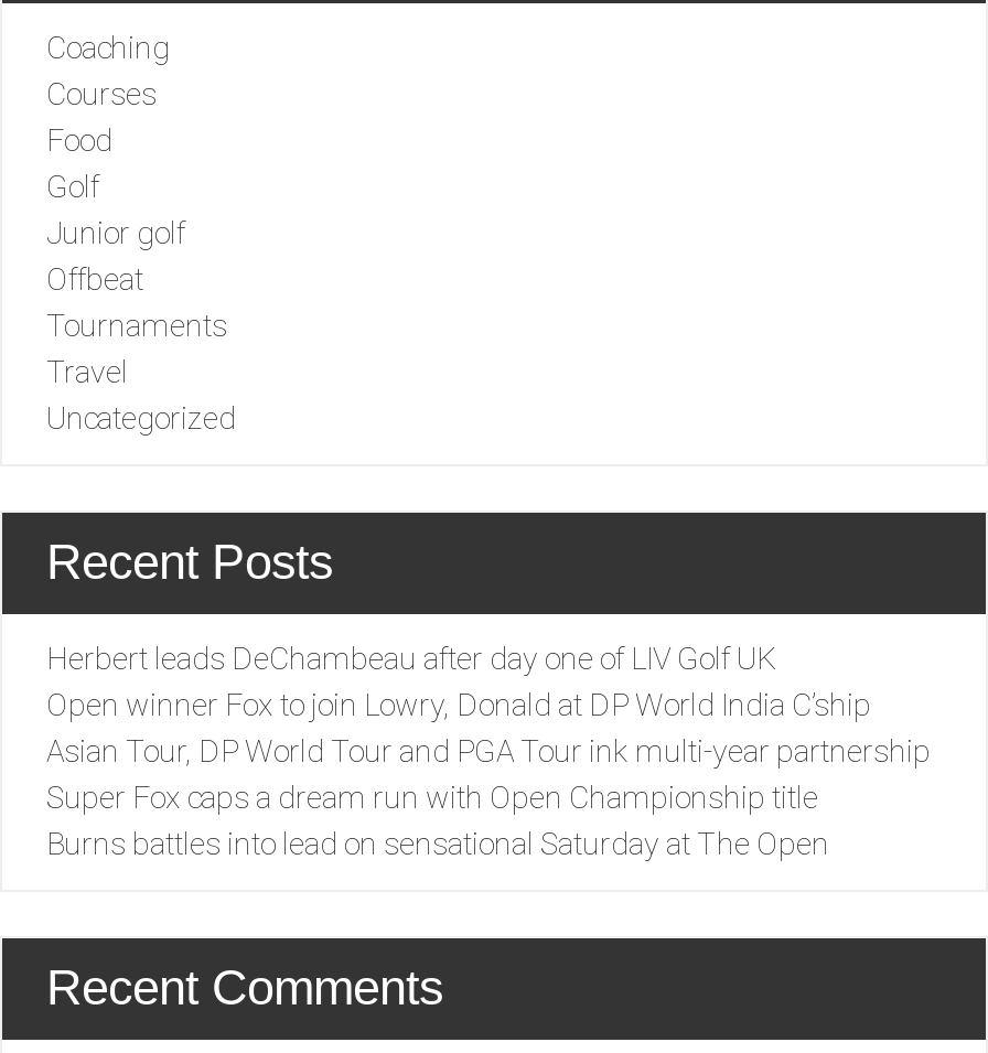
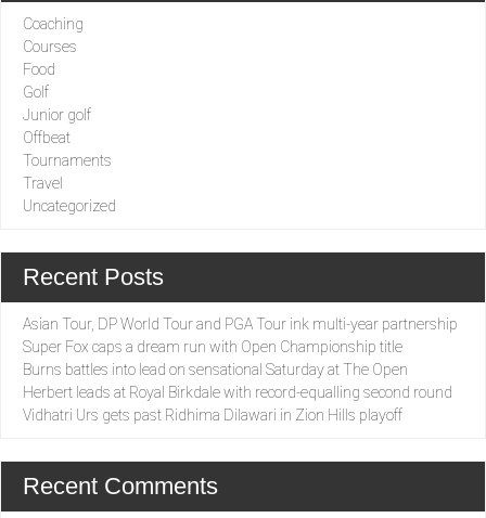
[46,641,871,722] Herbert leads DeChambeau after day one of LIV Golf UK | Open winner Fox to join Lowry, Donald at DP World India C’ship -> none
moved [46,733,931,861] -> [23,315,458,378]: Asian Tour, DP World Tour and PGA Tour ink multi-year partnership | Super Fox caps a dream run with Open Championship title | Burns battles into lead on sensational Saturday at The Open
none -> [23,384,452,424] Herbert leads at Royal Birkdale with record-equalling second round | Vidhatri Urs gets past Ridhima Dilawari in Zion Hills playoff

